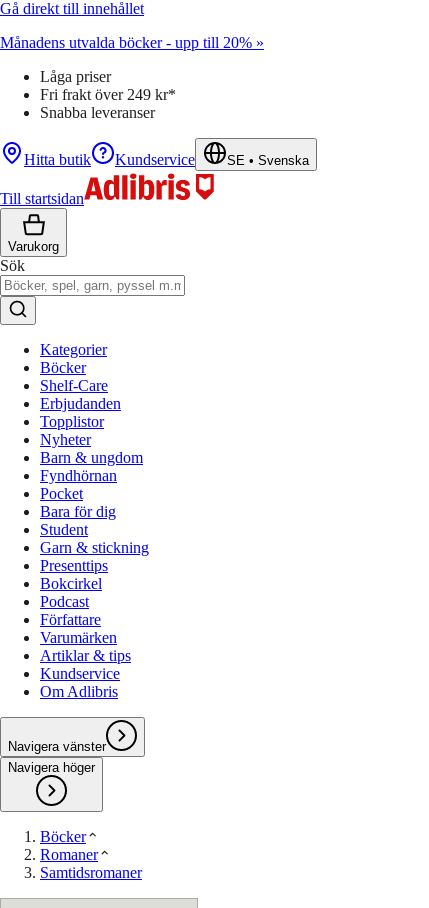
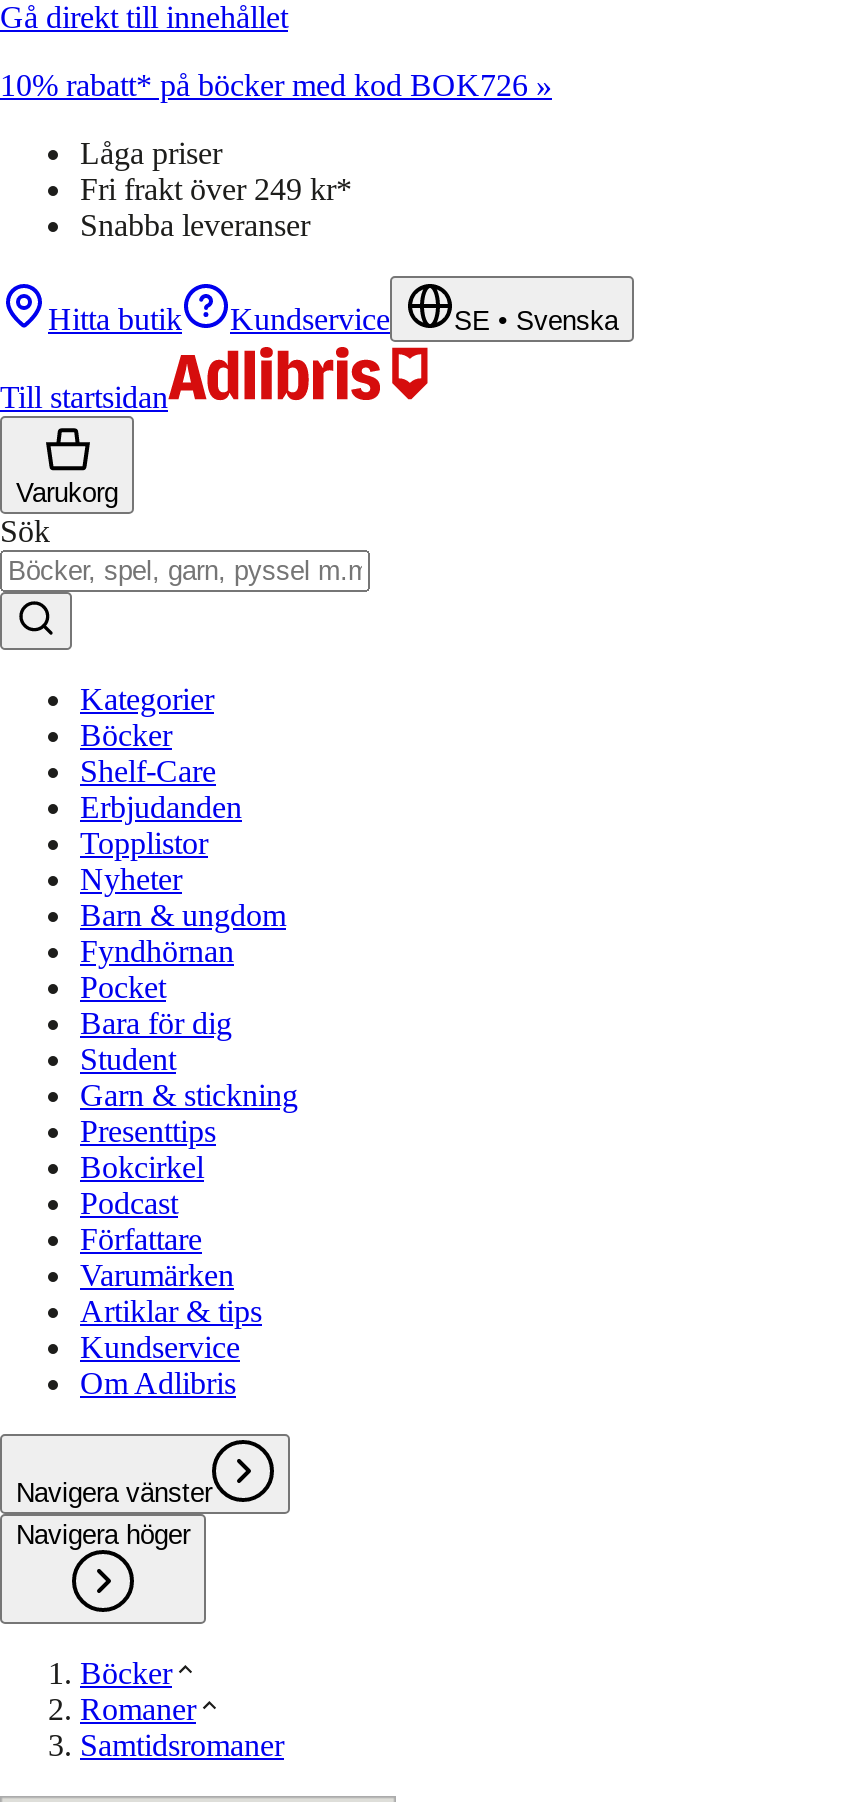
[0,34,264,51] Månadens utvalda böcker - upp till 20% » -> [0,68,552,102] 10% rabatt* på böcker med kod BOK726 »

